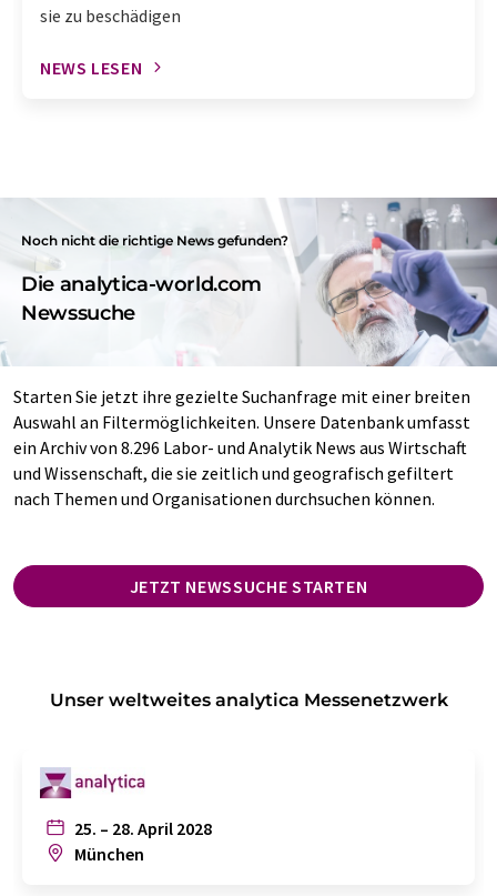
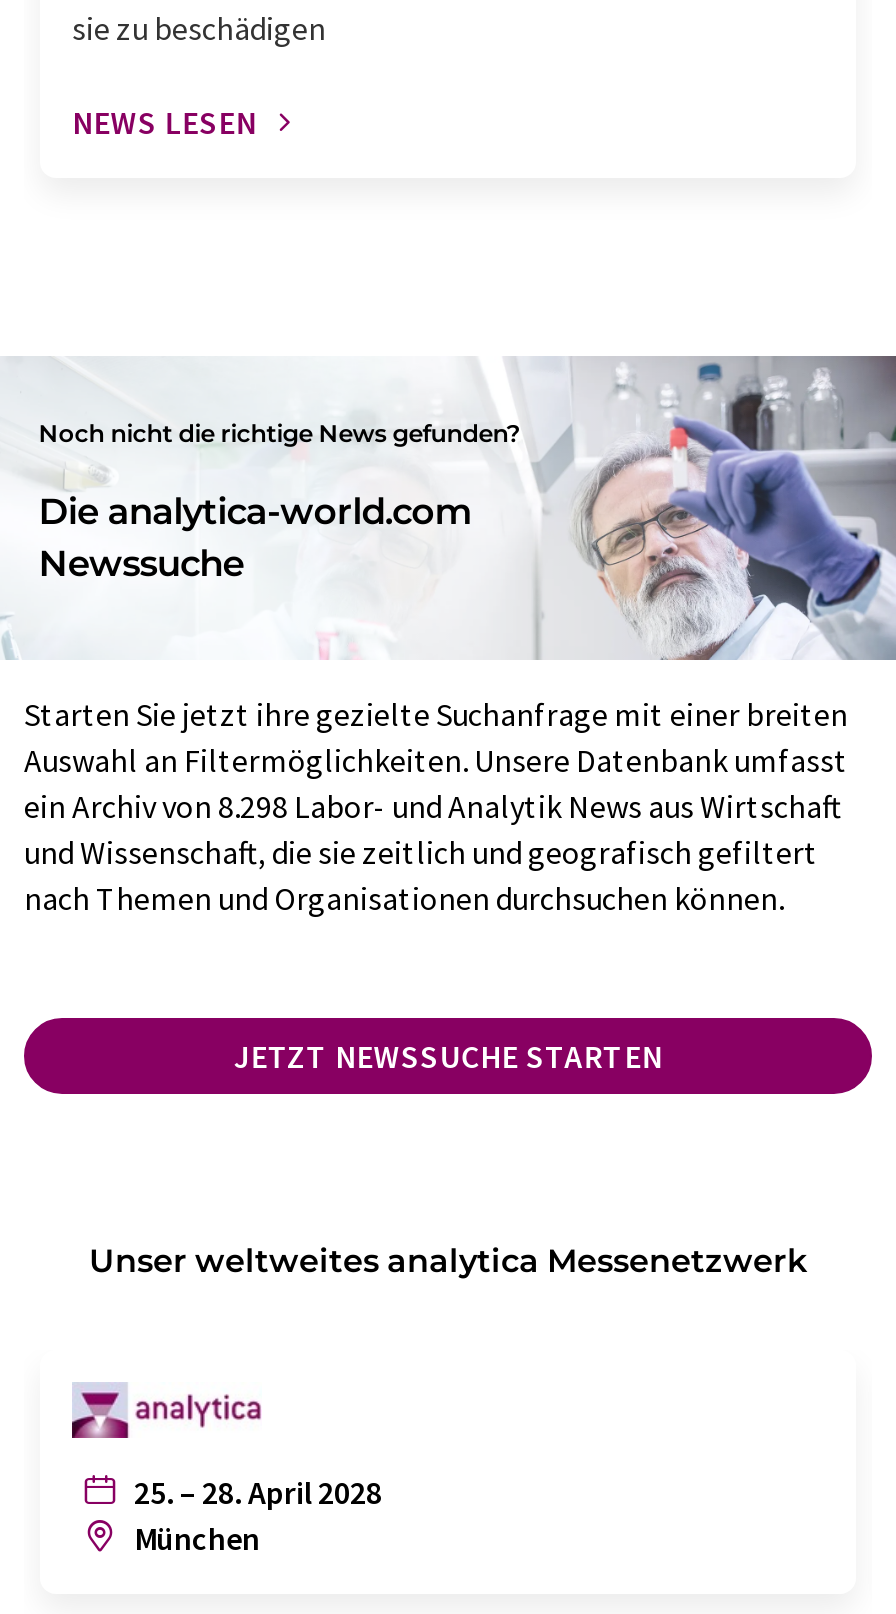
[13,436,467,458] ein Archiv von 8.296 Labor- und Analytik News aus Wirtschaft -> [24,785,842,825] ein Archiv von 8.298 Labor- und Analytik News aus Wirtschaft

